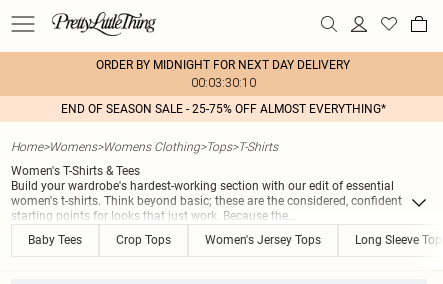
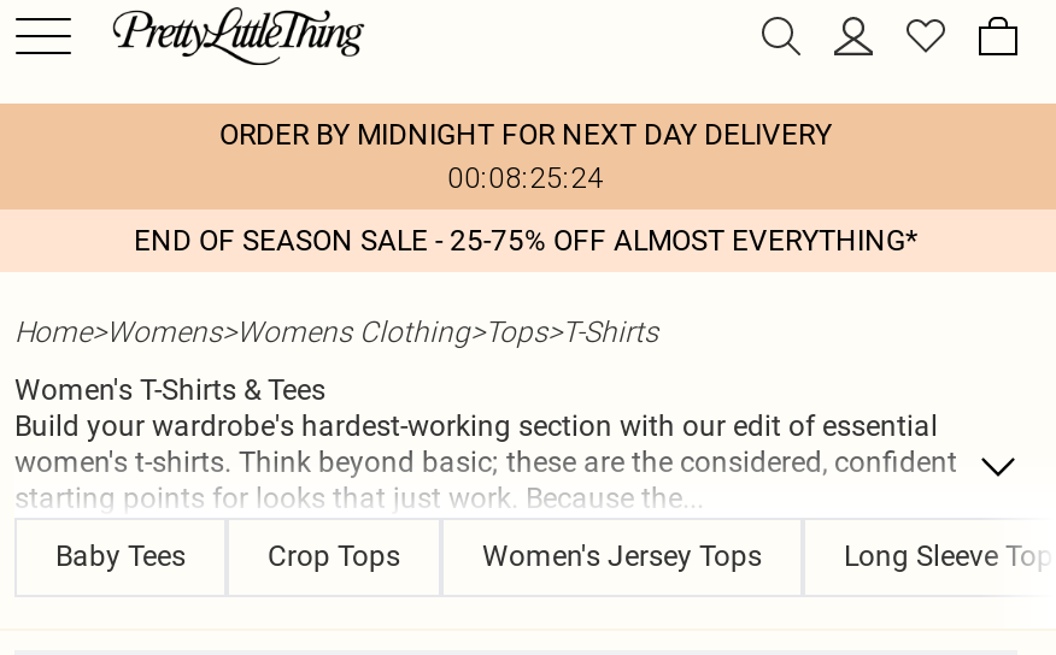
[190,75,255,90] 00:03:30:10 -> [447,159,604,195] 00:08:25:24

